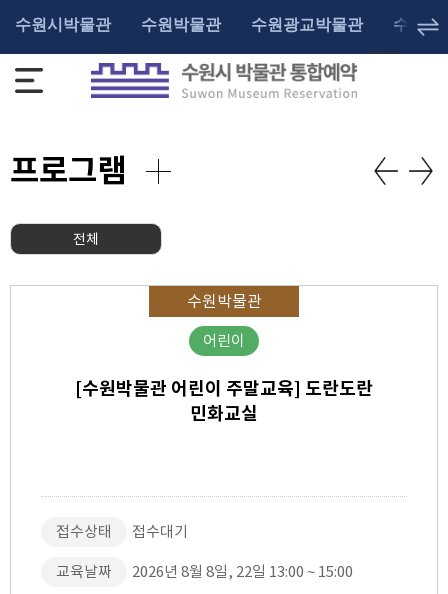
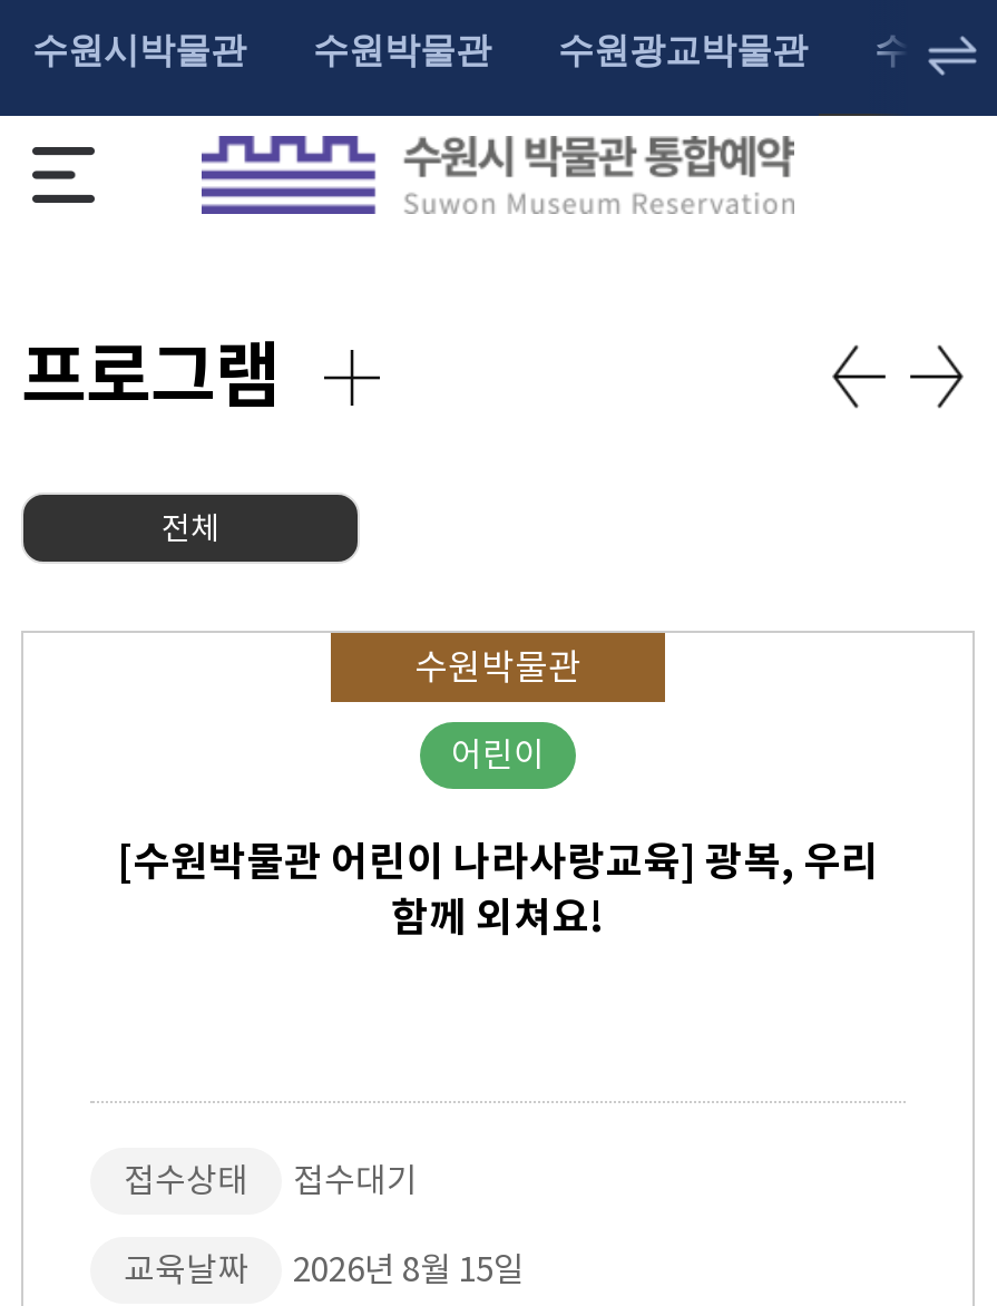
[75,377,373,425] [수원박물관 어린이 주말교육] 도란도란 | 민화교실 -> [117,836,879,943] [수원박물관 어린이 나라사랑교육] 광복, 우리 | 함께 외쳐요!
[56,562,353,581] 교육날짜 2026년 8월 8일, 22일 13:00 ~ 15:00 -> [124,1248,525,1290] 교육날짜 2026년 8월 15일

